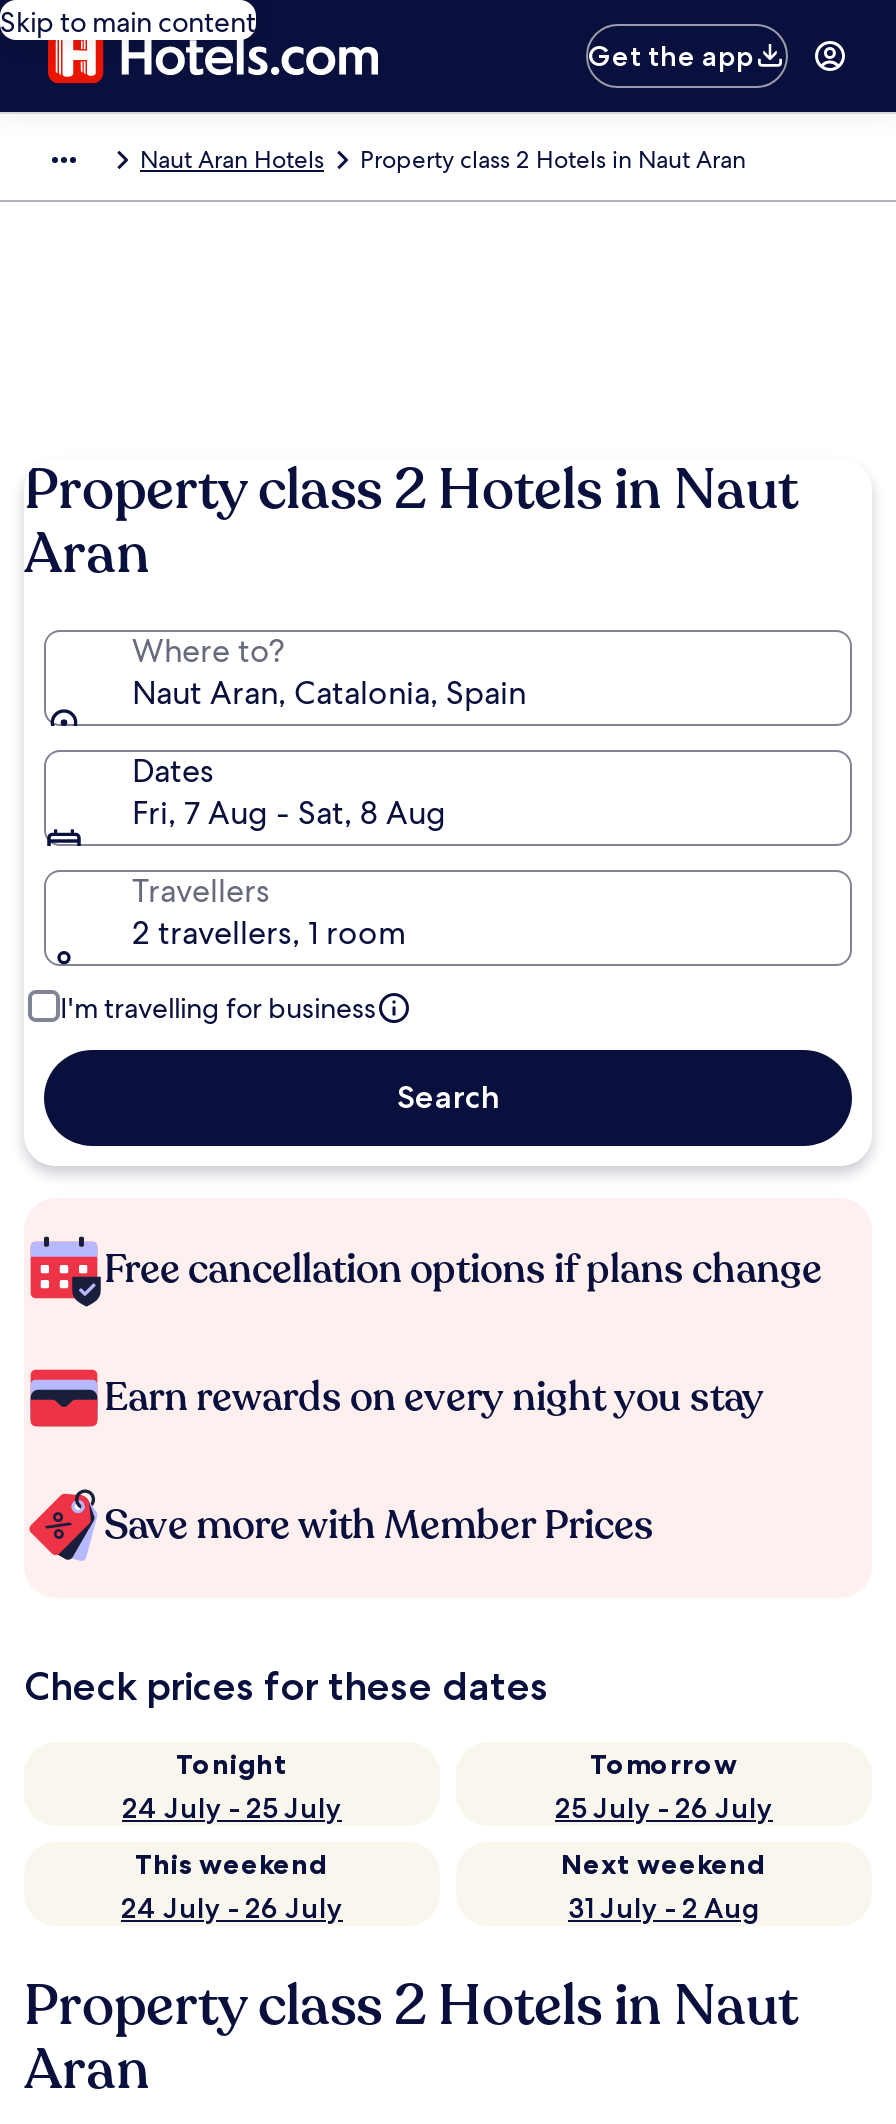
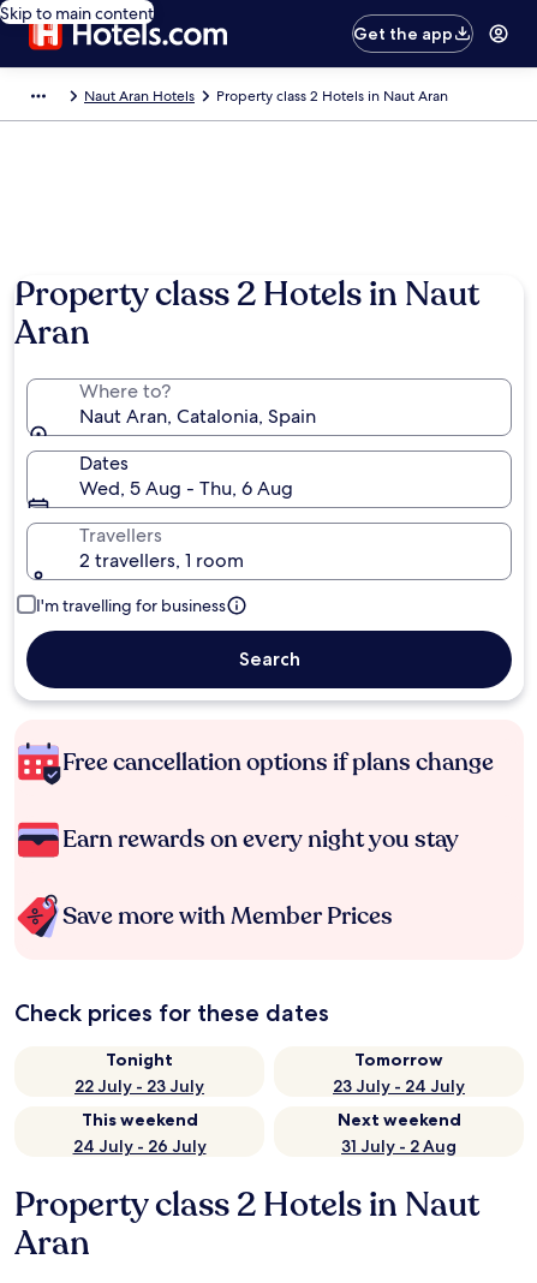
[132,792,446,834] Fri, 7 Aug - Sat, 8 Aug -> [79,476,293,501] Wed, 5 Aug - Thu, 6 Aug
[122,1790,342,1826] 24 July - 25 July -> [74,1075,204,1097] 22 July - 23 July
[555,1790,773,1826] 25 July - 26 July -> [333,1075,465,1097] 23 July - 24 July

